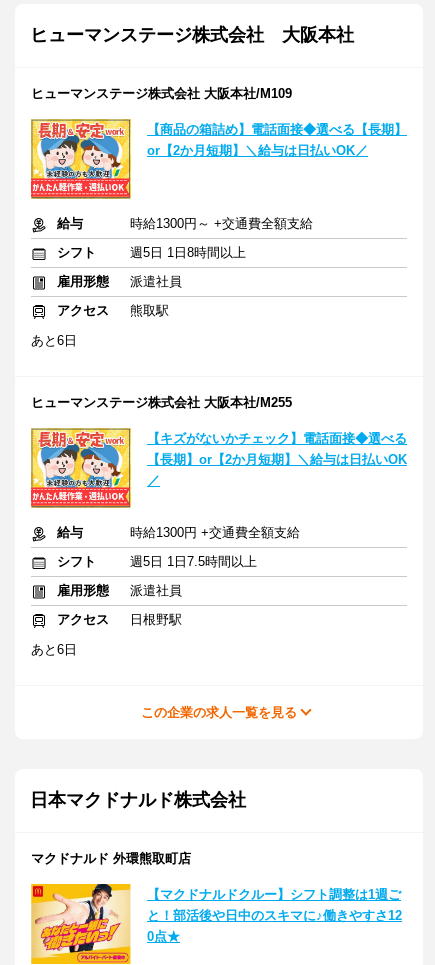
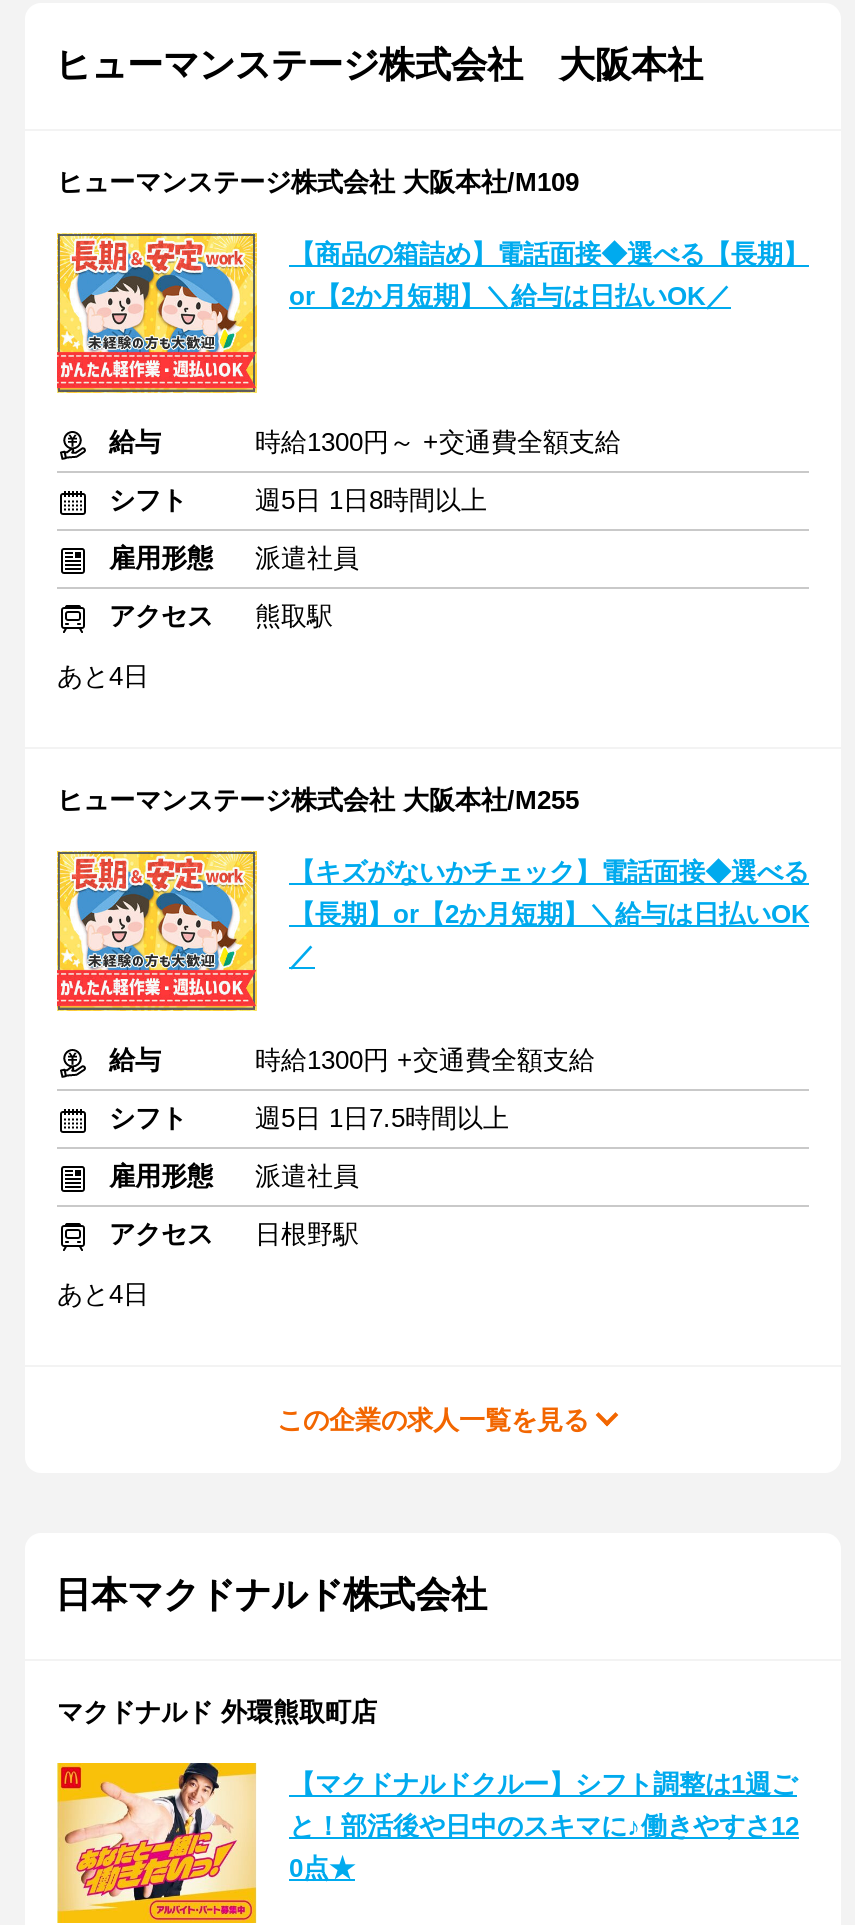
[31,333,77,348] あと6日 -> [57,661,149,691] あと4日
[31,642,77,657] あと6日 -> [57,1279,149,1309] あと4日

